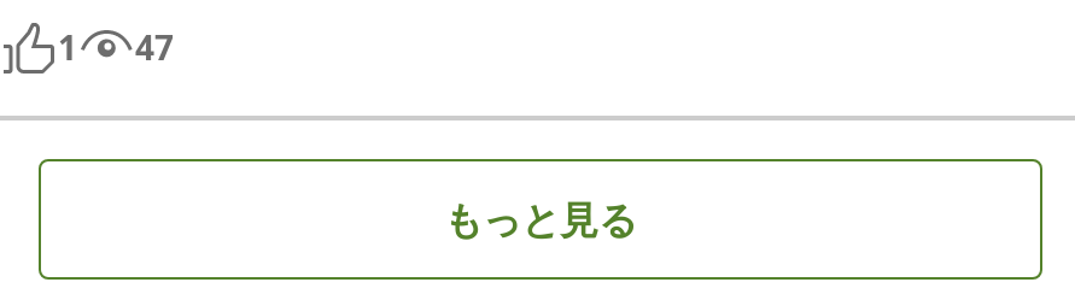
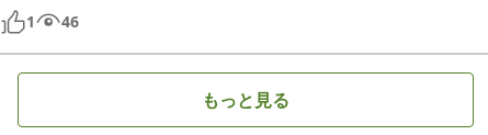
[58,24,174,70] 1 47 -> [26,11,79,32] 1 46

